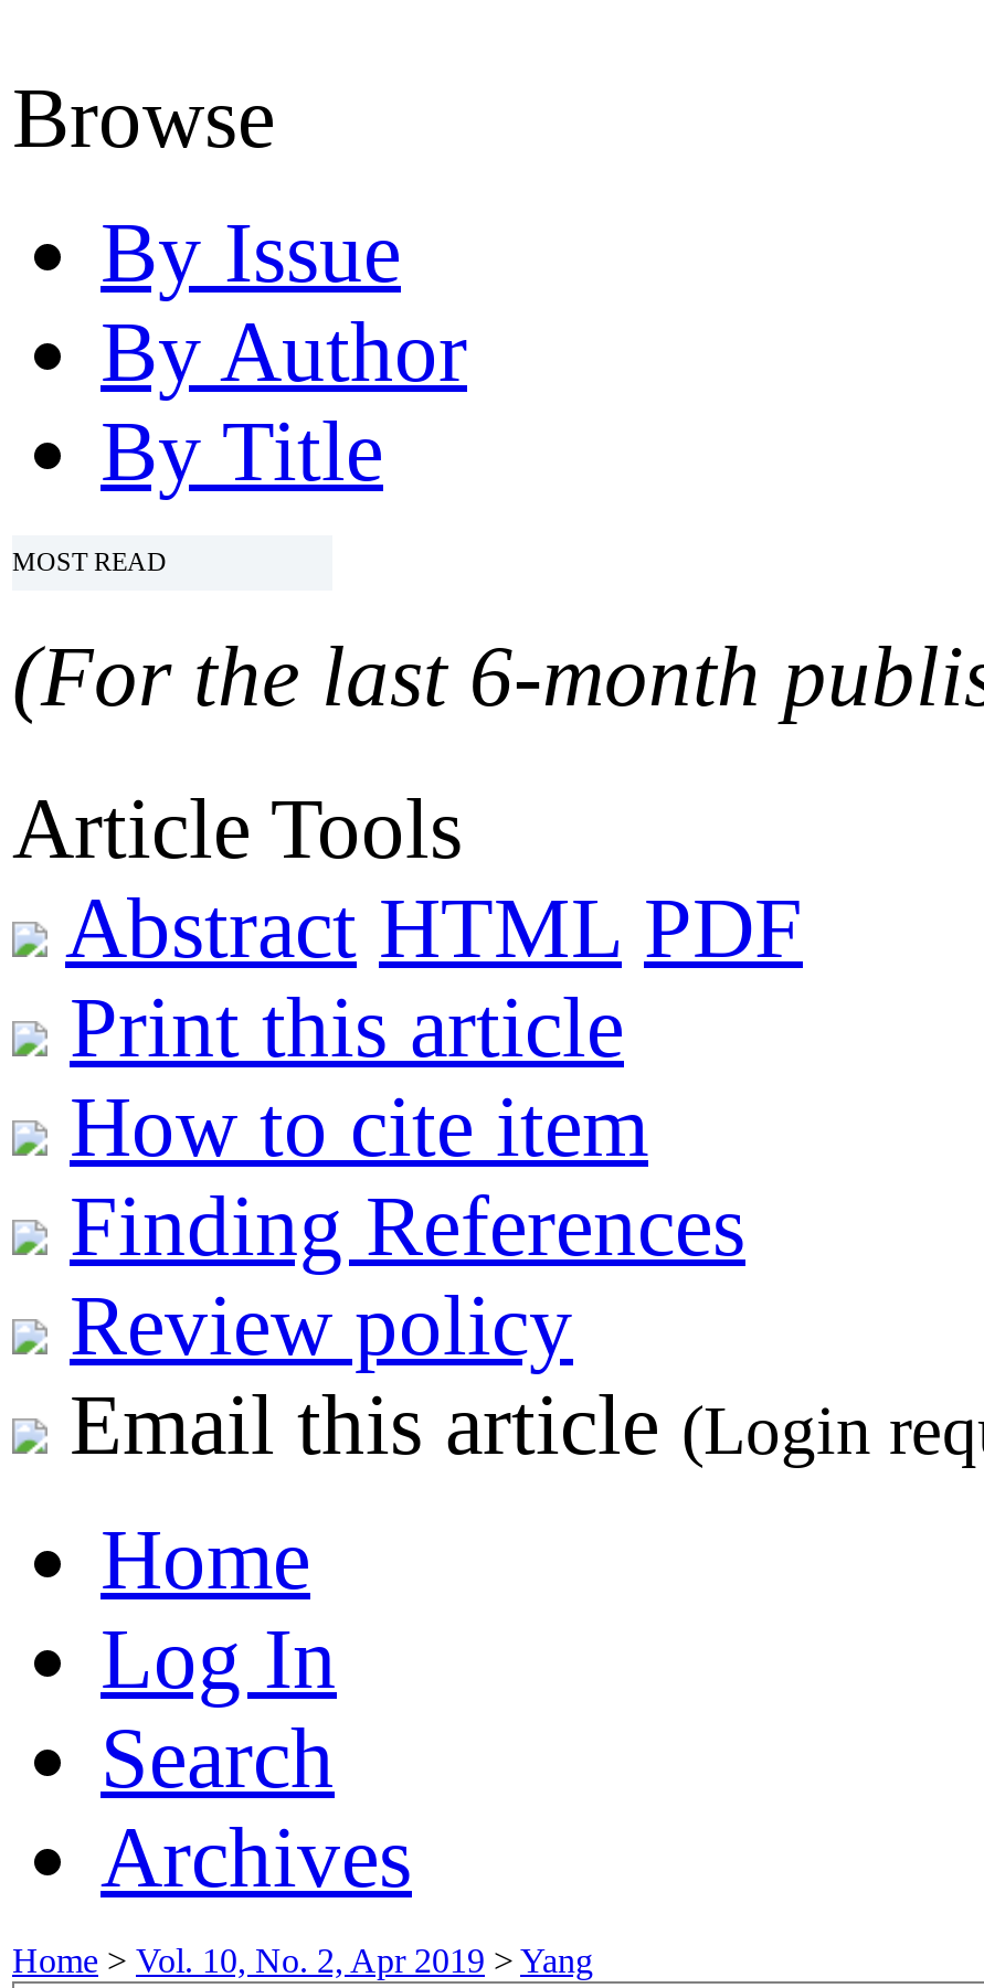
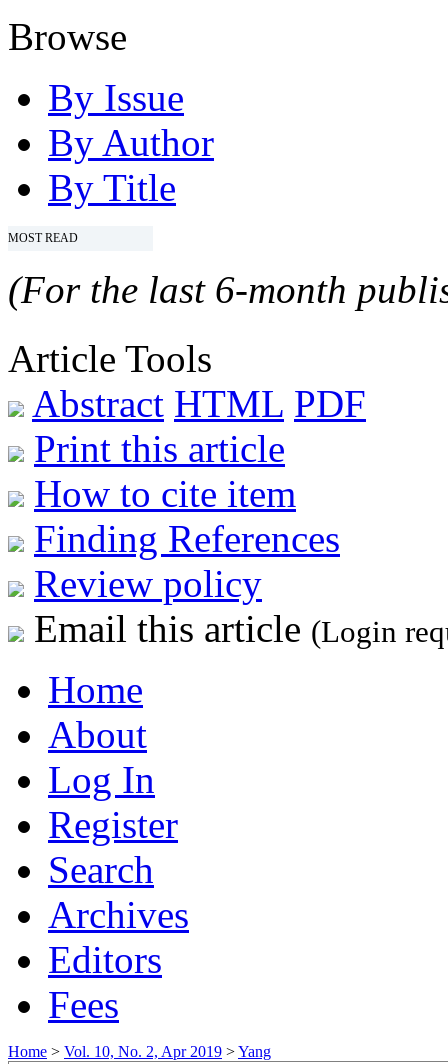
none -> [48,713,147,756] About
none -> [48,803,178,846] Register
none -> [48,938,162,1026] Editors | Fees

